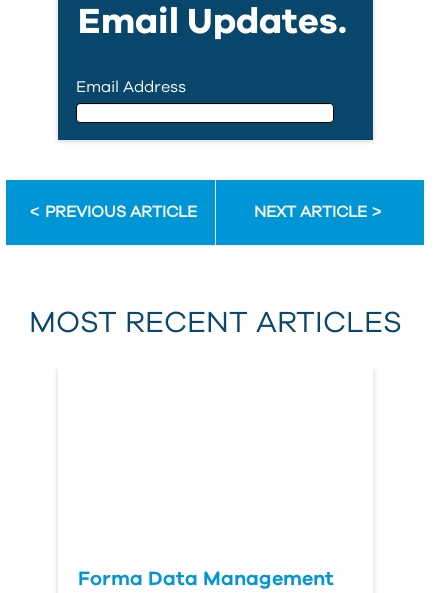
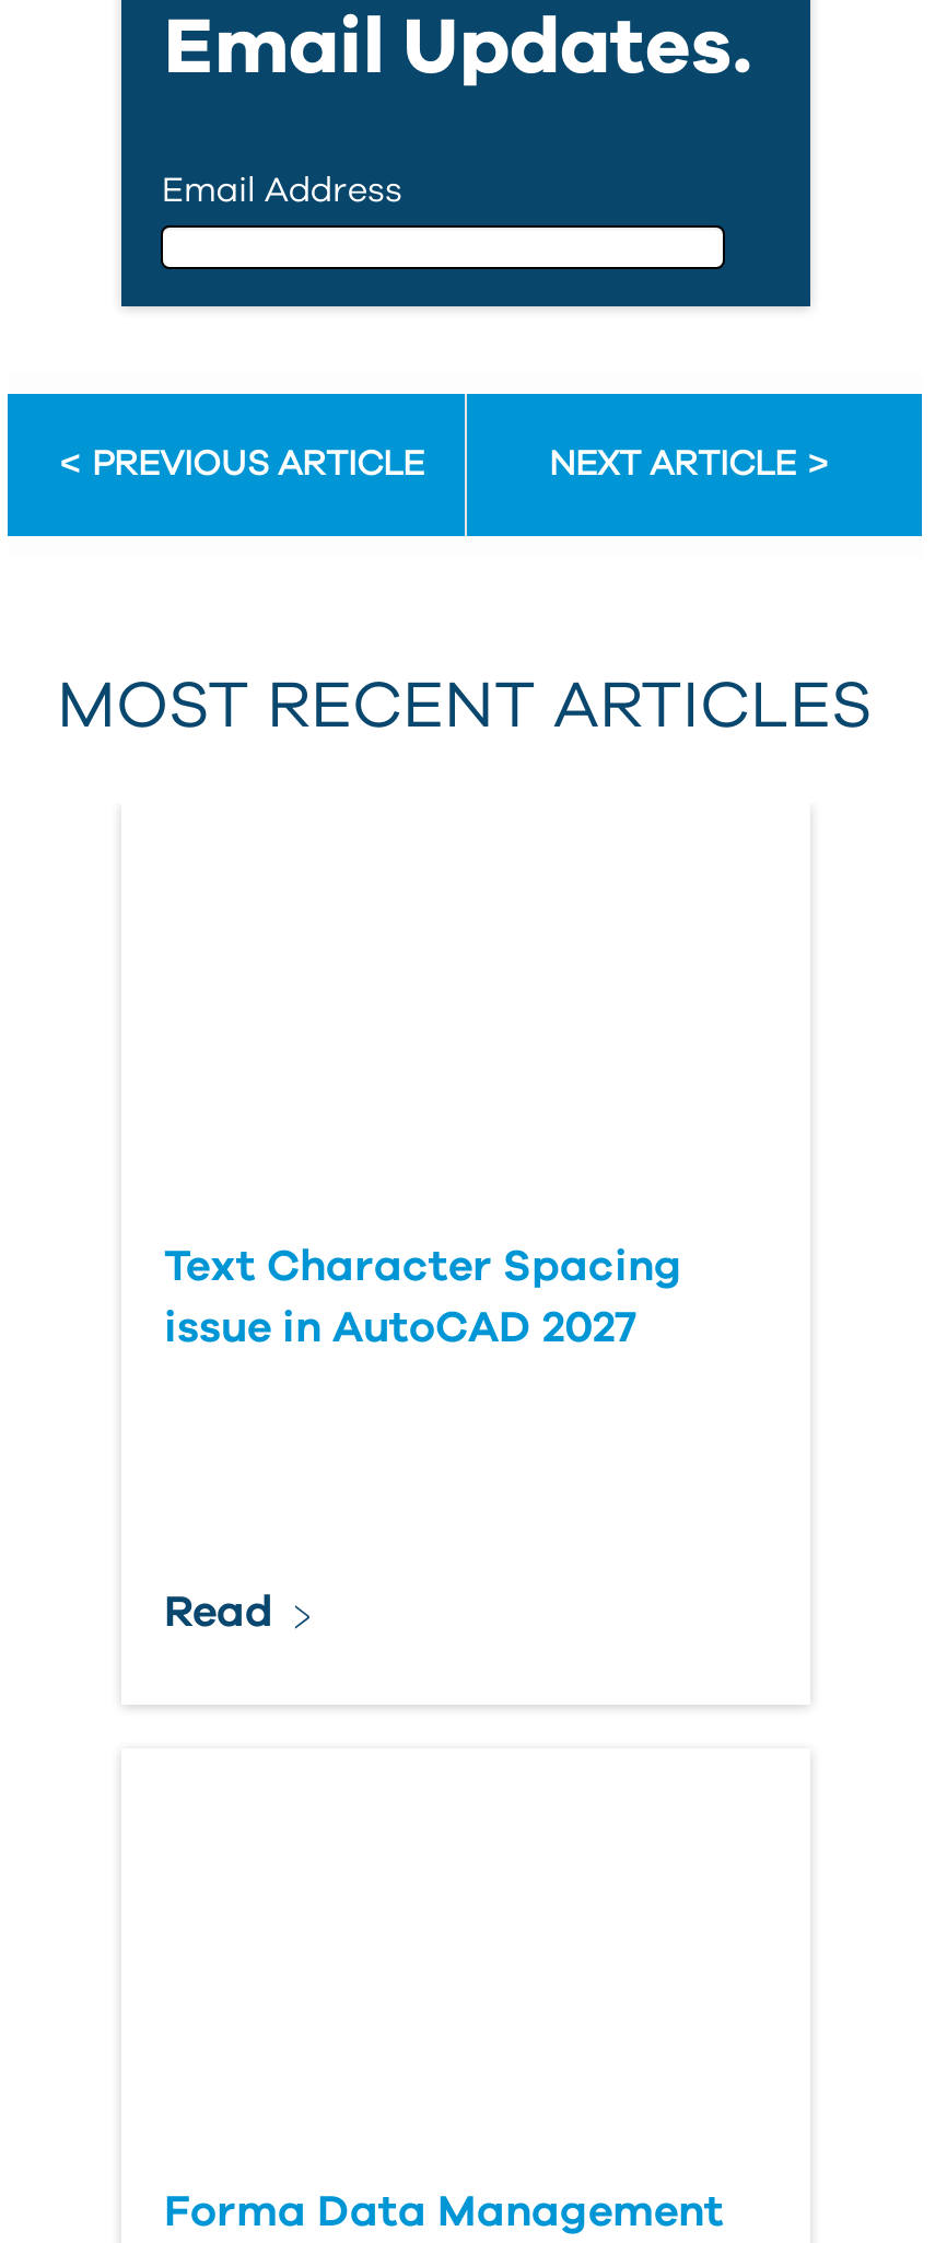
none -> [164,1244,682,1349] Text Character Spacing | issue in AutoCAD 2027
none -> [164,1590,273,1634] Read

